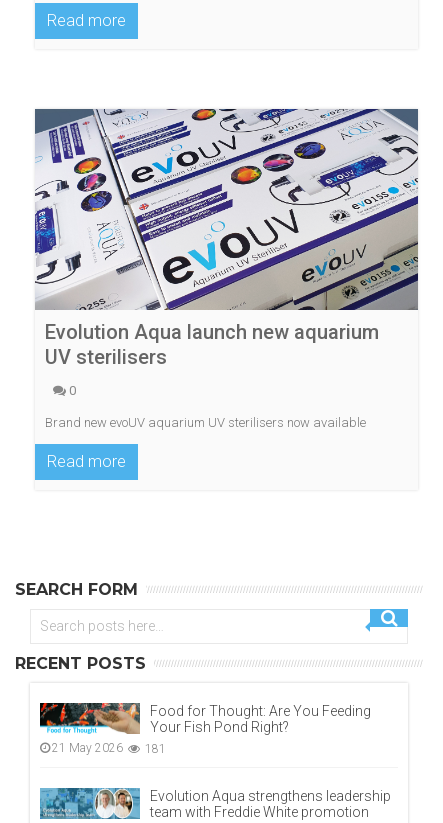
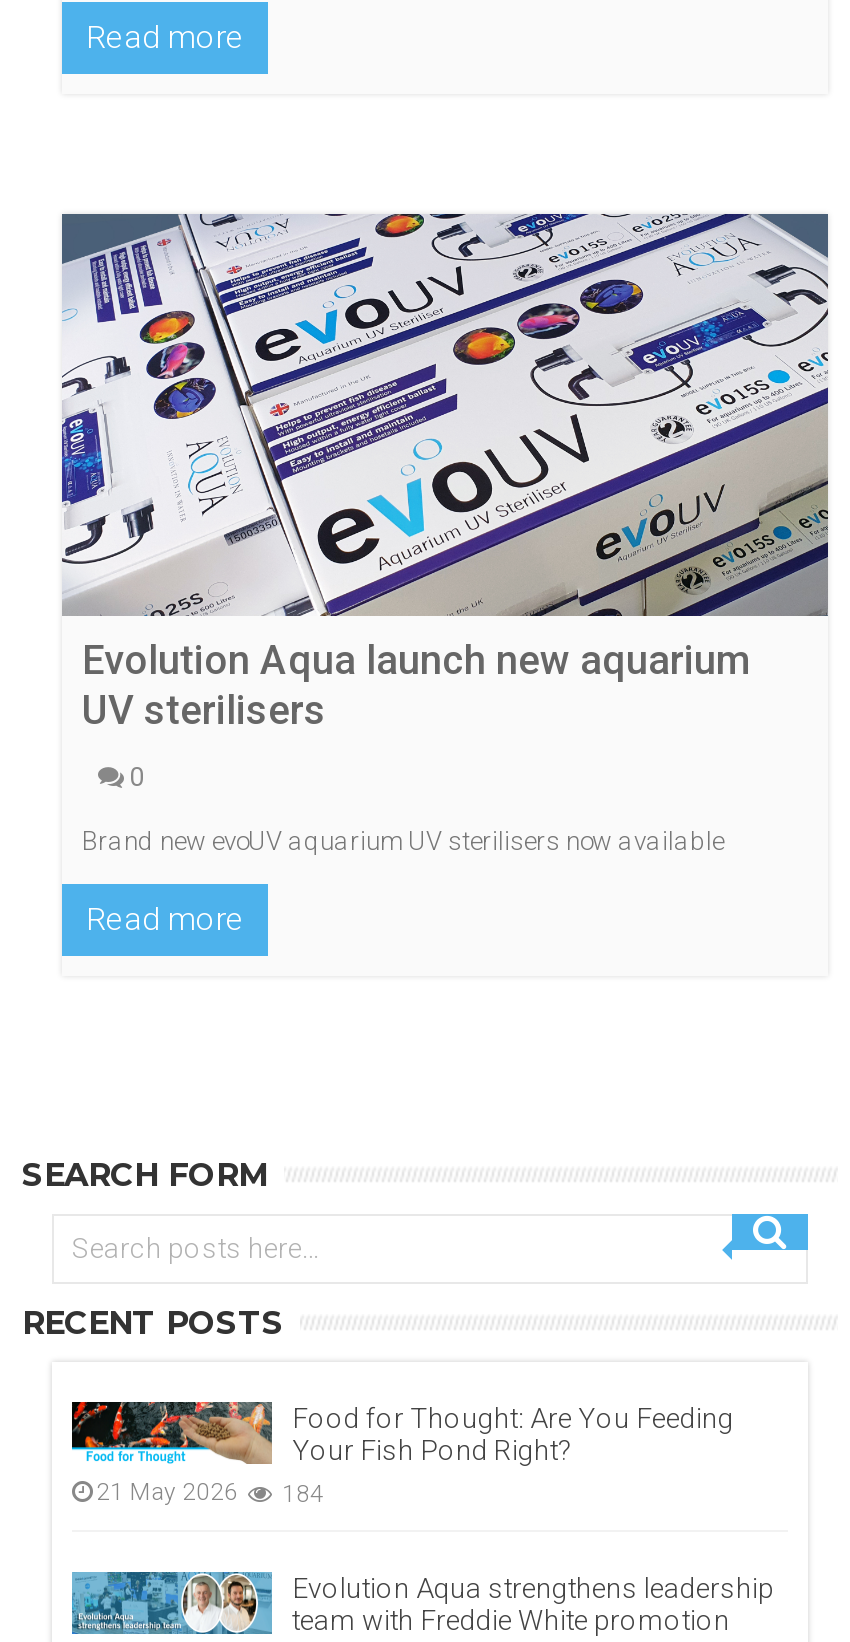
[52,741,166,756] 21 May 2026 181 -> [96,1478,324,1508] 21 May 2026 184

